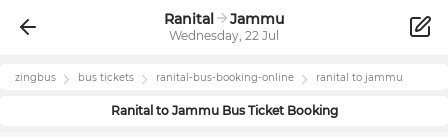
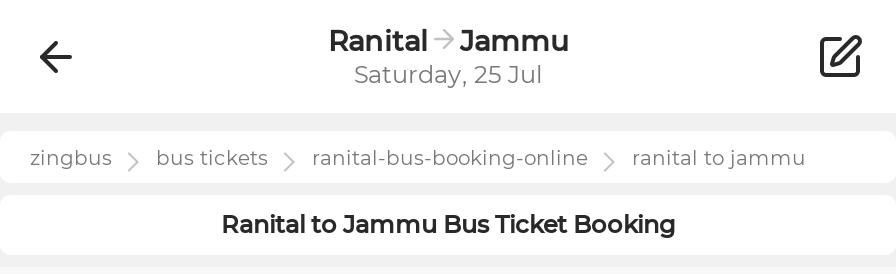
[169,28,279,43] Wednesday, 22 Jul -> [354,59,542,89] Saturday, 25 Jul

